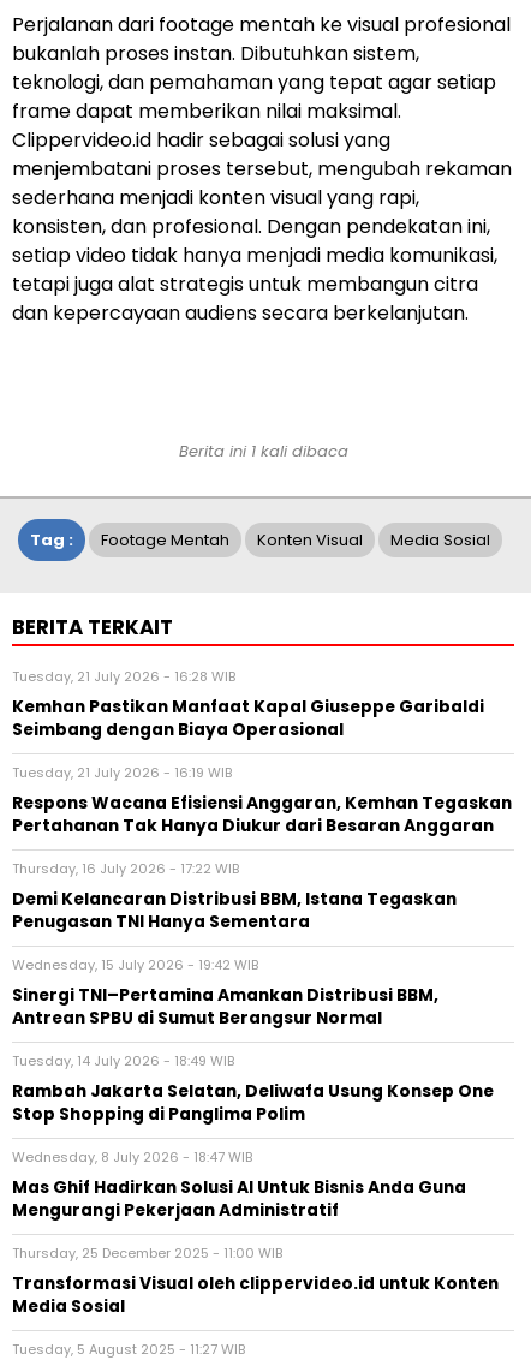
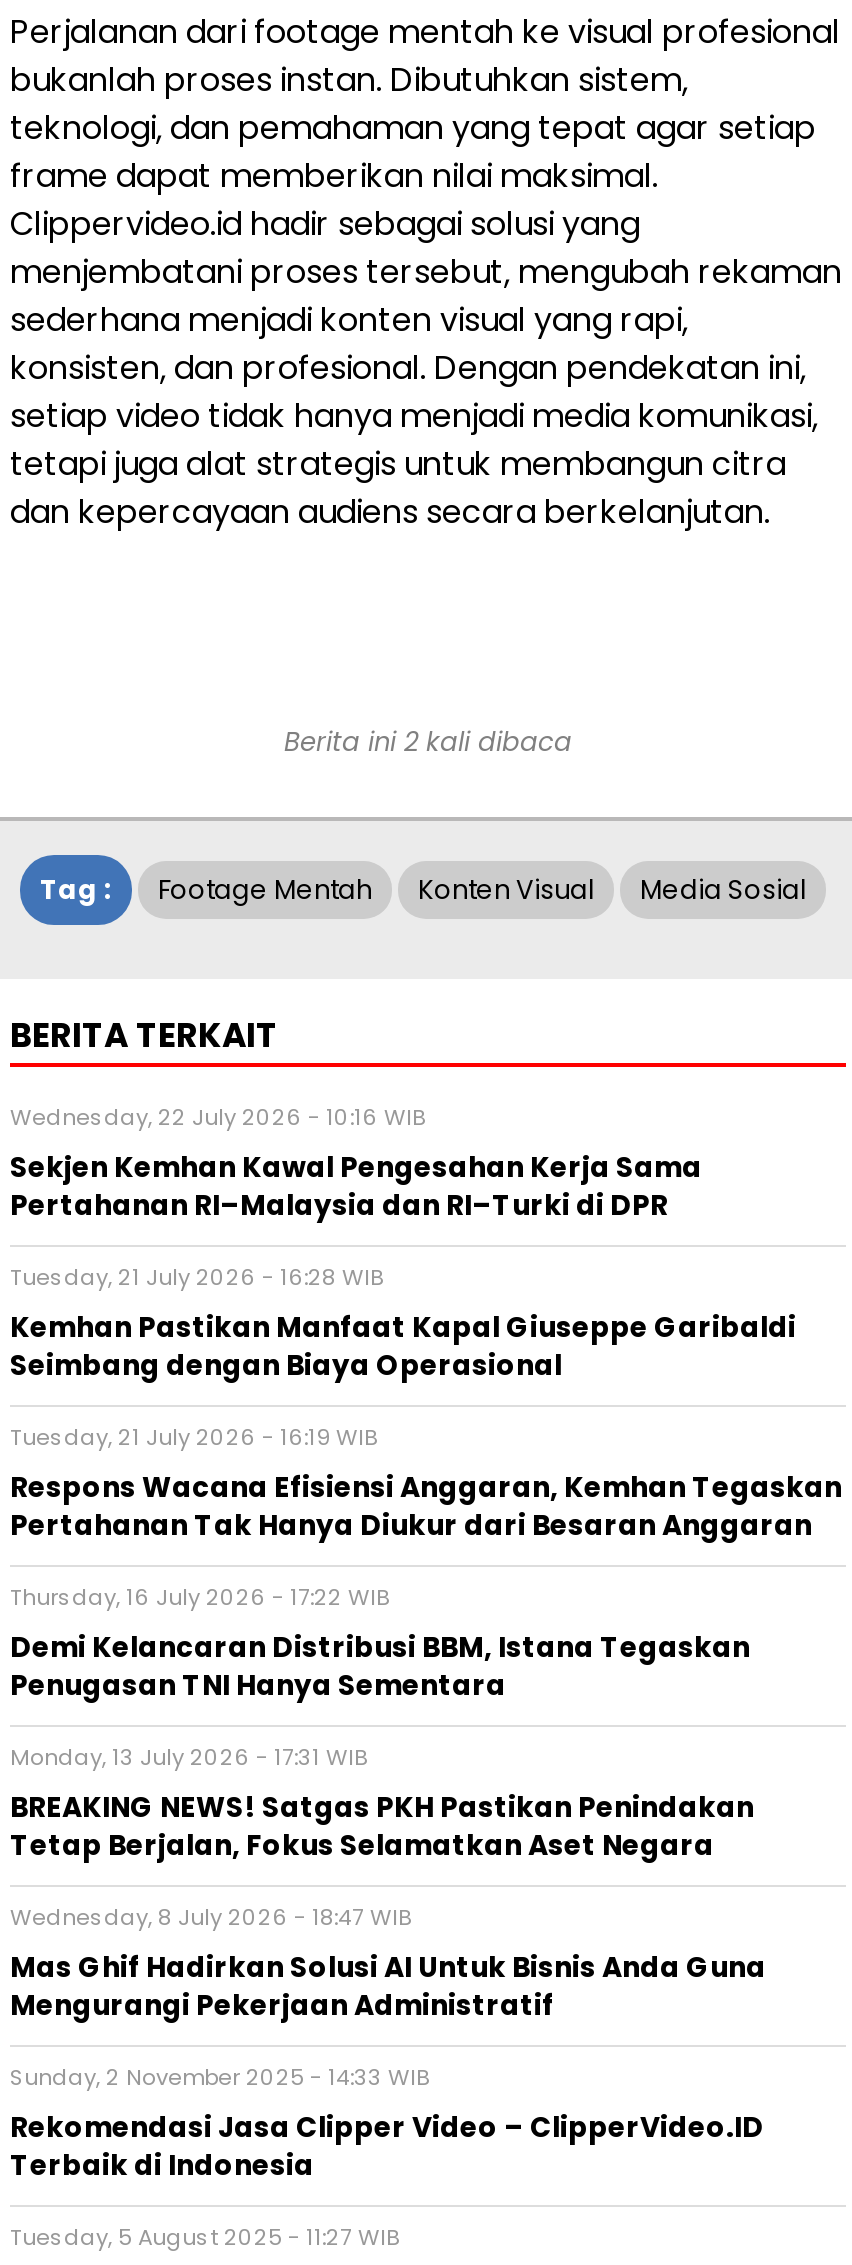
[178,440,348,463] Berita ini 1 kali dibaca -> [284,723,572,761] Berita ini 2 kali dibaca
none -> [10,1101,702,1225] Wednesday, 22 July 2026 - 10:16 WIB | Sekjen Kemhan Kawal Pengesahan Kerja Sama | Pertahanan RI–Malaysia dan RI–Turki di DPR
moved [12,667,512,934] -> [10,1261,842,1705]: Tuesday, 21 July 2026 - 16:28 WIB | Kemhan Pastikan Manfaat Kapal Giuseppe Garibaldi | Seimbang dengan Biaya Operasional | ... | Demi Kelancaran Distribusi BBM, Istana Tegaskan | Penugasan TNI Hanya Sementara
[12,955,494,1126] Wednesday, 15 July 2026 - 19:42 WIB | Sinergi TNI–Pertamina Amankan Distribusi BBM, | Antrean SPBU di Sumut Berangsur Normal | Tuesday, 14 July 2026 - 18:49 WIB | Rambah Jakarta Selatan, Deliwafa Usung Konsep One | Stop Shopping di Panglima Polim -> [10,1741,754,1865] Monday, 13 July 2026 - 17:31 WIB | BREAKING NEWS! Satgas PKH Pastikan Penindakan | Tetap Berjalan, Fokus Selamatkan Aset Negara
[12,1244,499,1318] Thursday, 25 December 2025 - 11:00 WIB | Transformasi Visual oleh clippervideo.id untuk Konten | Media Sosial -> [10,2061,764,2185] Sunday, 2 November 2025 - 14:33 WIB | Rekomendasi Jasa Clipper Video – ClipperVideo.ID | Terbaik di Indonesia

